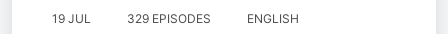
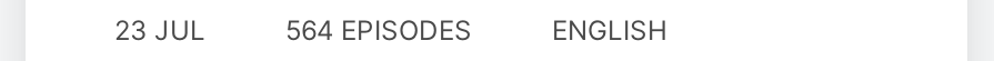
[52,11,211,26] 19 JUL | 329 EPISODES -> [114,13,472,47] 23 JUL | 564 EPISODES

